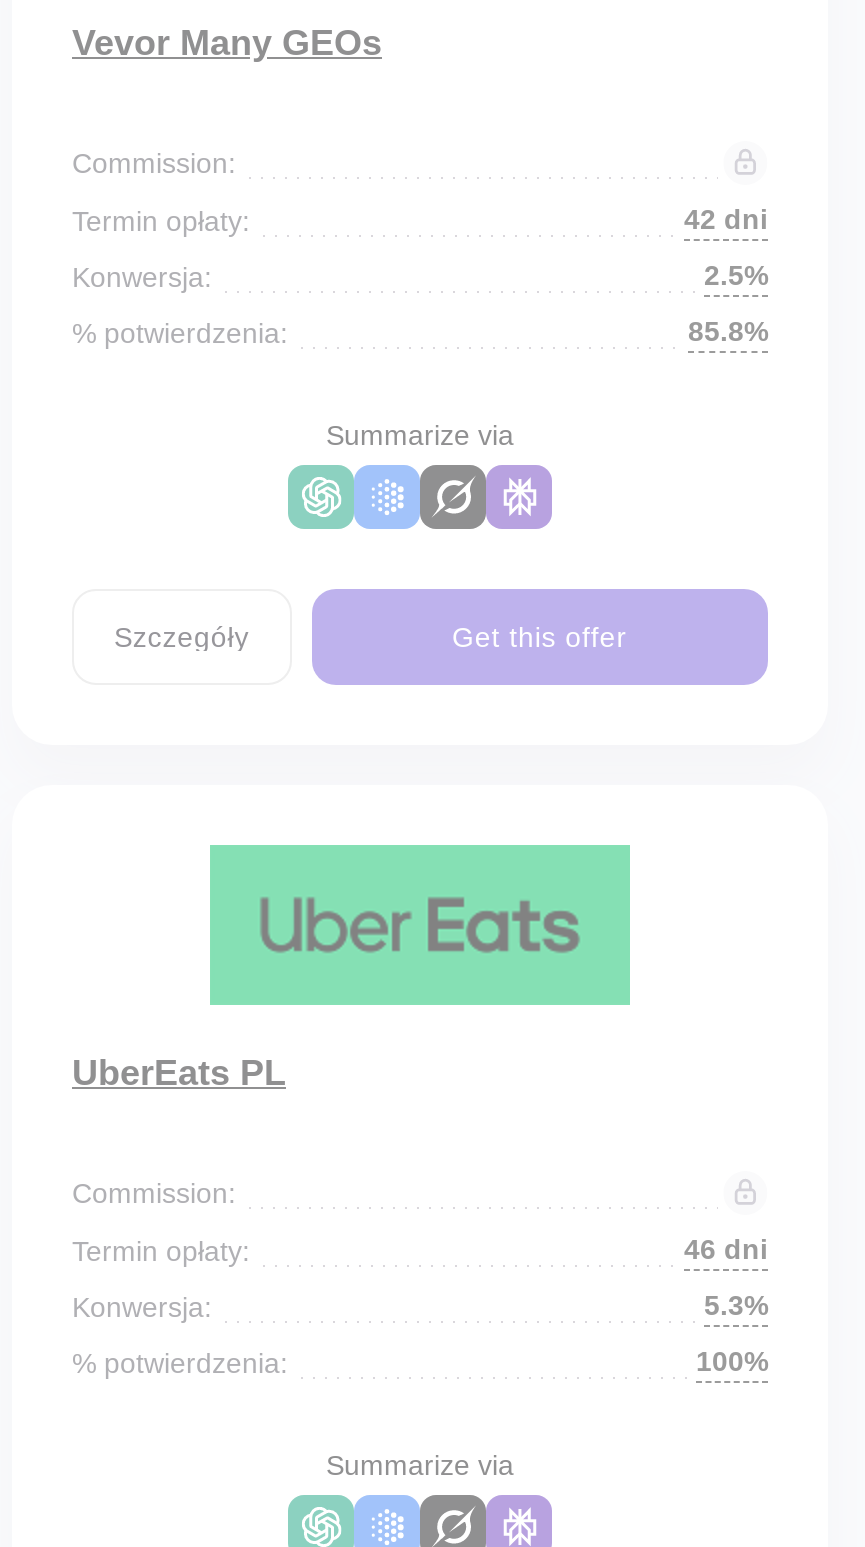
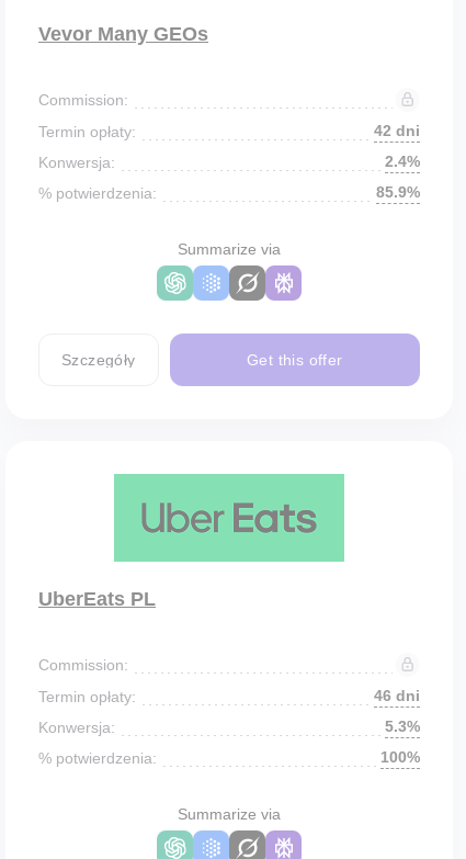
[704,259,768,291] 2.5% -> [385,152,420,170] 2.4%
[688,315,768,347] 85.8% -> [376,183,420,201] 85.9%

